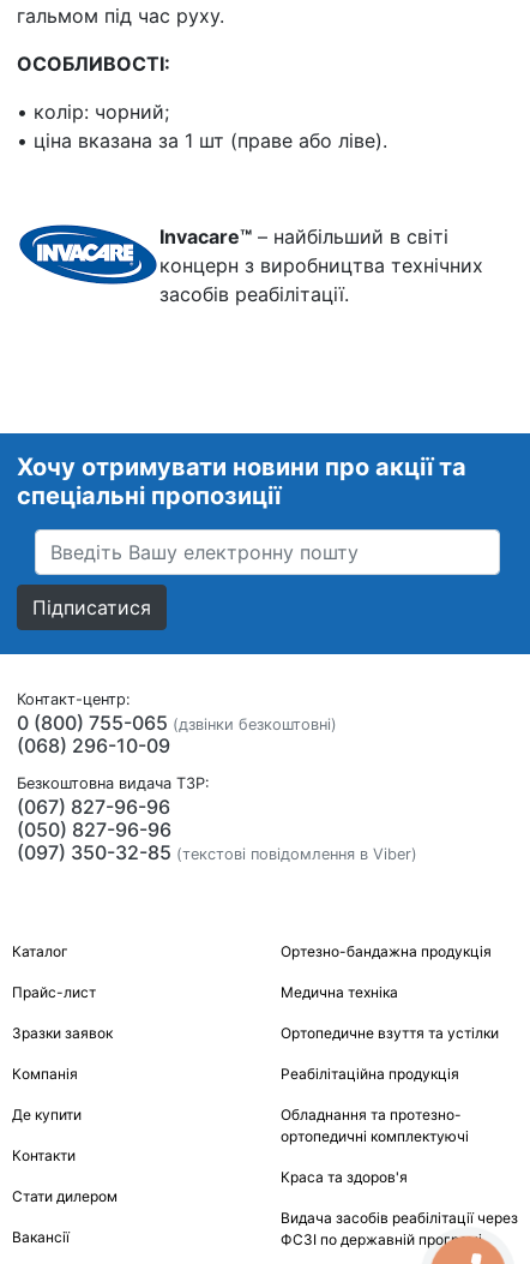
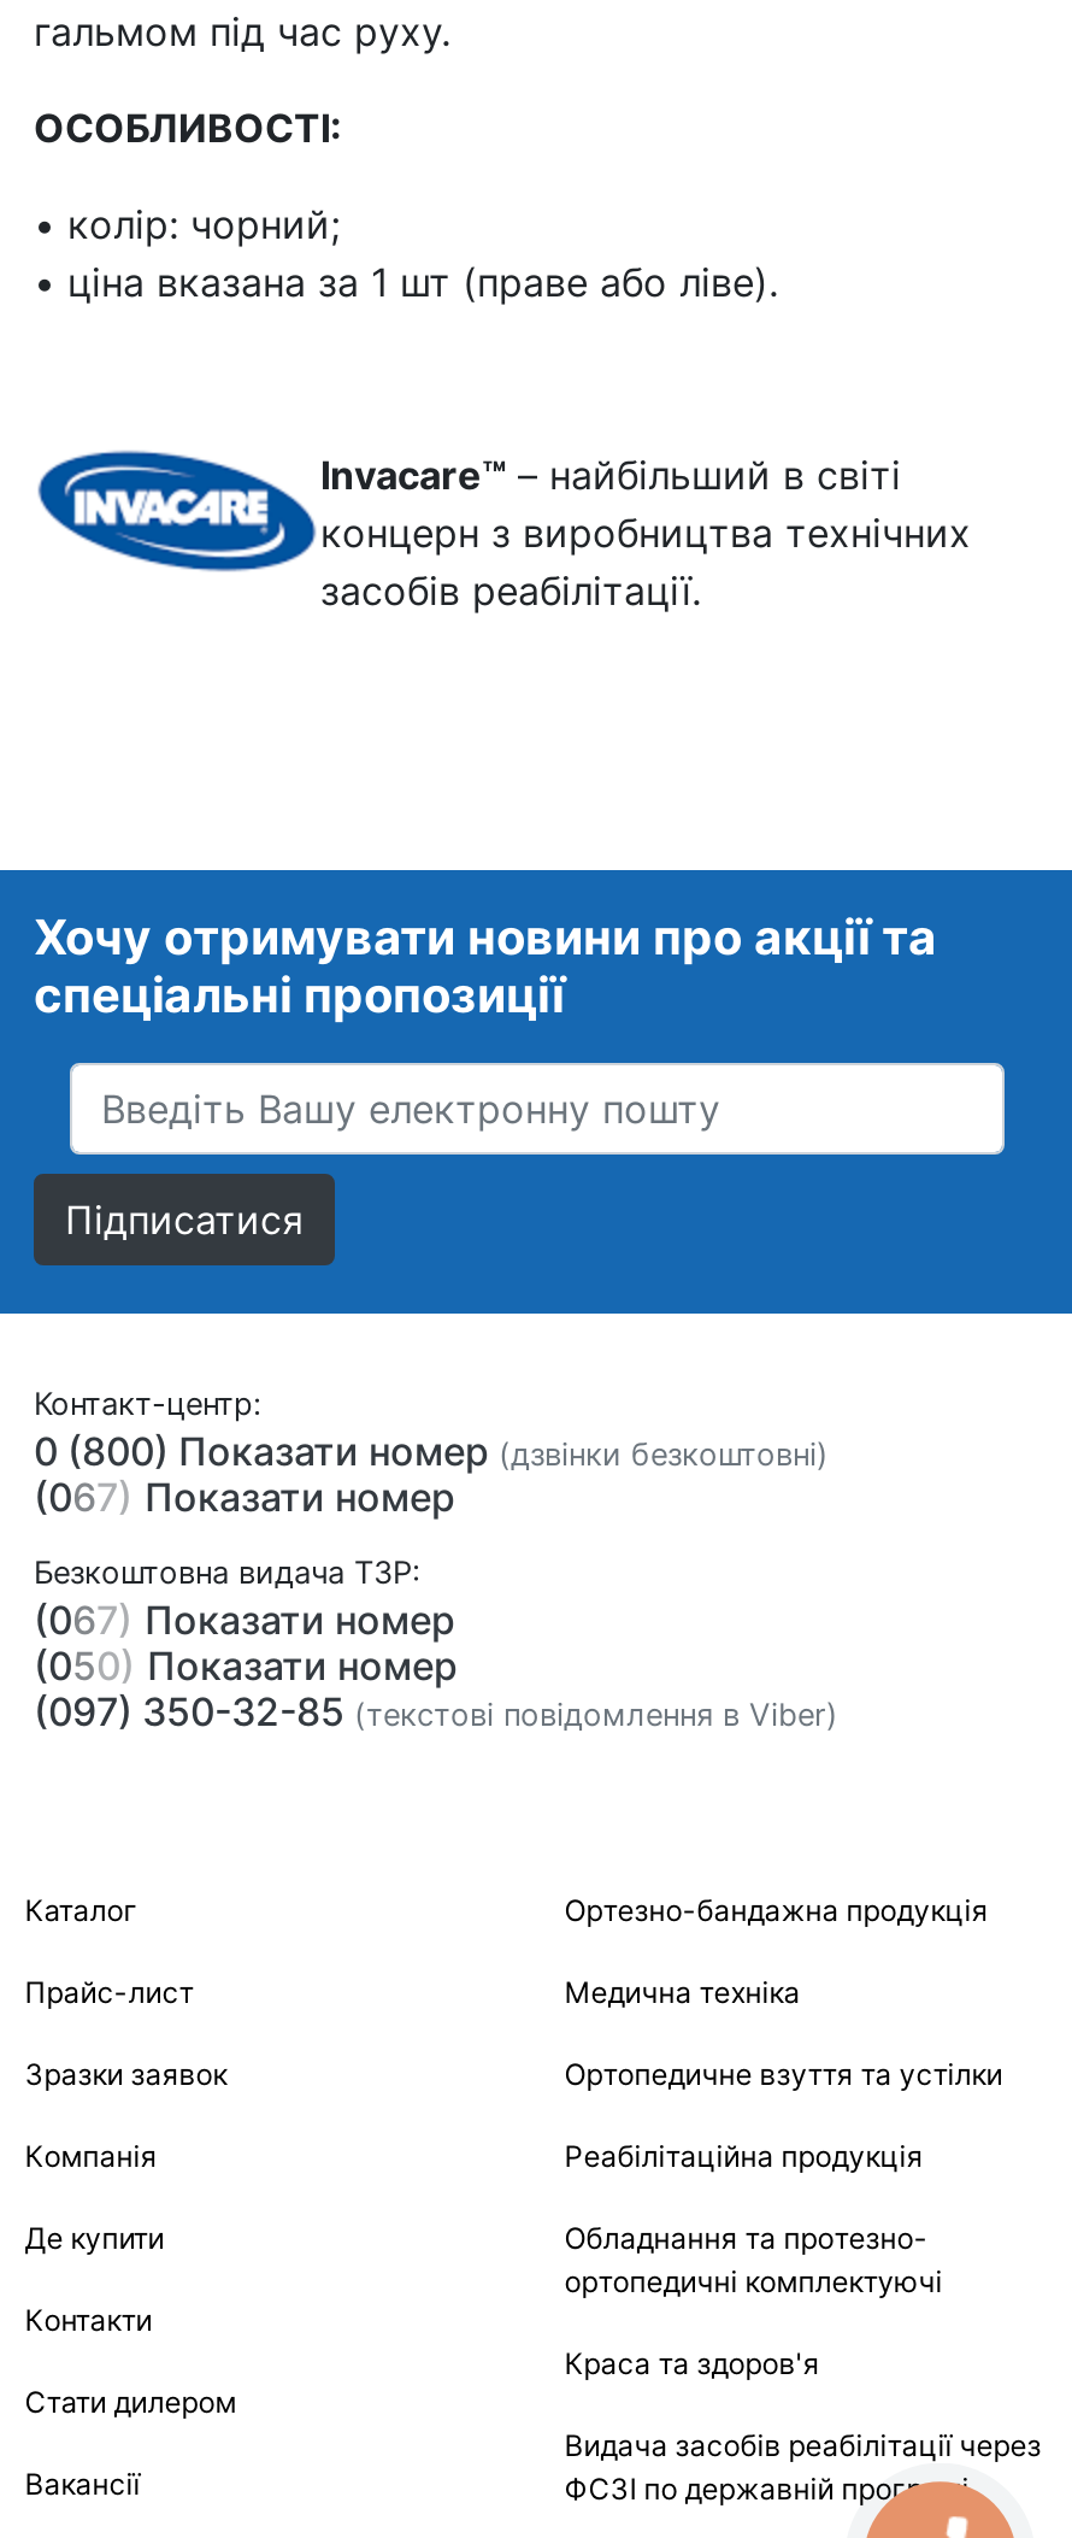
[17,711,337,758] 0 (800) 755-065 (дзвінки безкоштовні) | (068) 296-10-09 -> [34,1427,829,1521] 0 (800) Показати номер (дзвінки безкоштовні) | (067) Показати номер
[17,795,171,842] (067) 827-96-96 | (050) 827-96-96 -> [34,1596,458,1690] (067) Показати номер | (050) Показати номер

